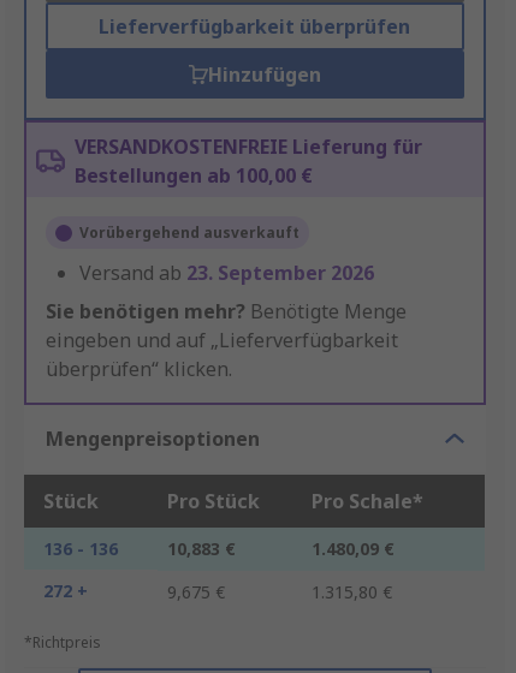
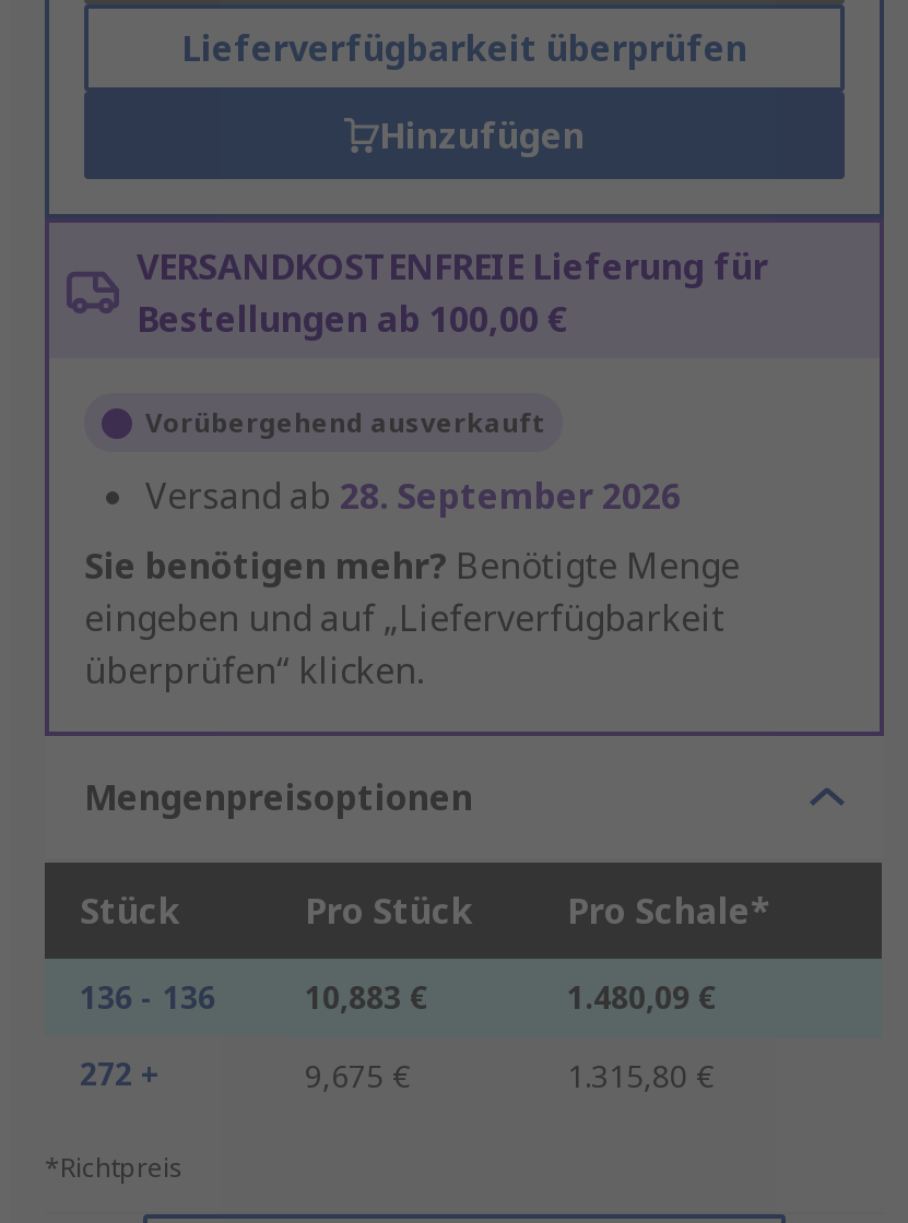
[79,260,374,287] Versand ab 23. September 2026 -> [145,473,681,521] Versand ab 28. September 2026

